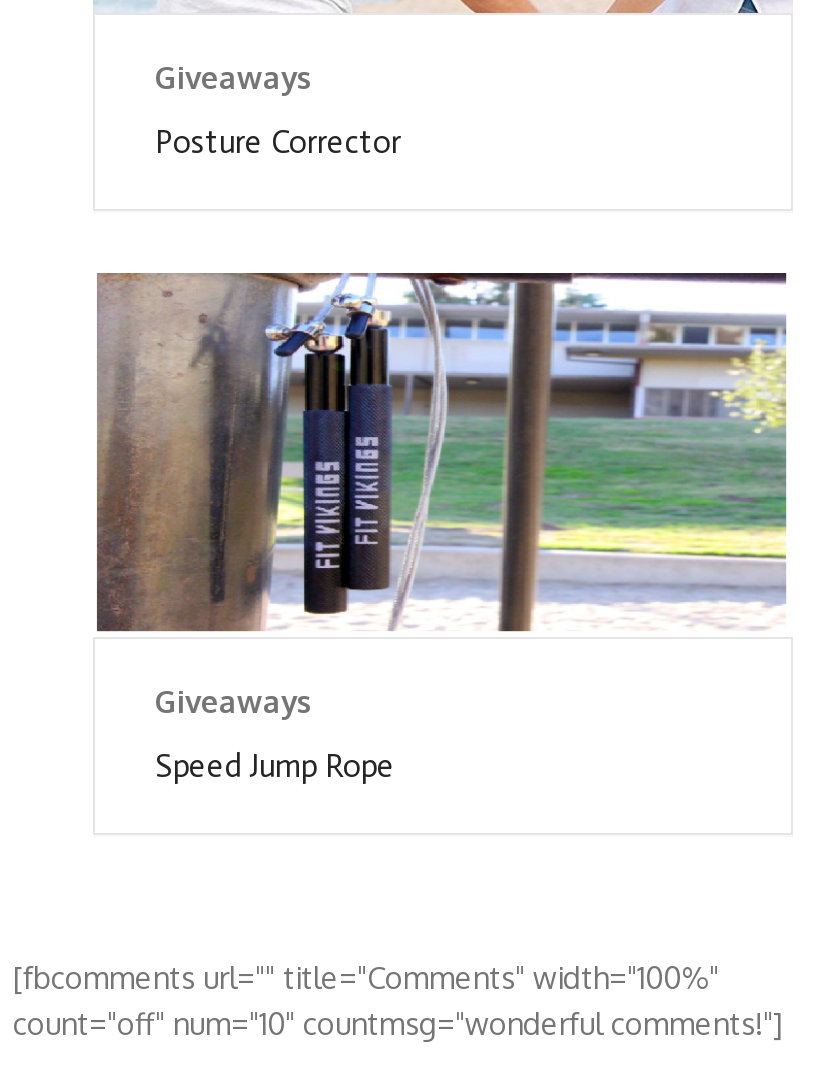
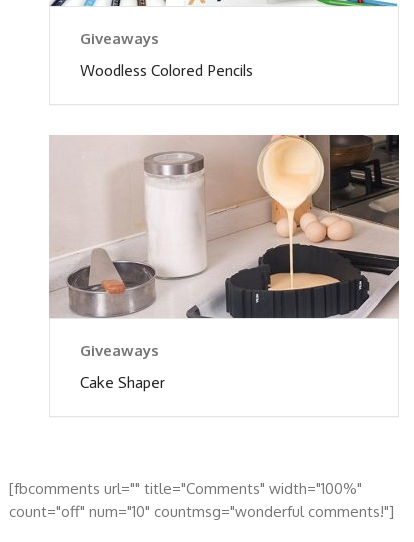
[155,122,401,160] Posture Corrector -> [80,61,253,80] Woodless Colored Pencils
[95,270,793,636] [image] -> [50,134,400,319] [image]
[155,747,395,785] Speed Jump Rope -> [80,373,165,392] Cake Shaper

